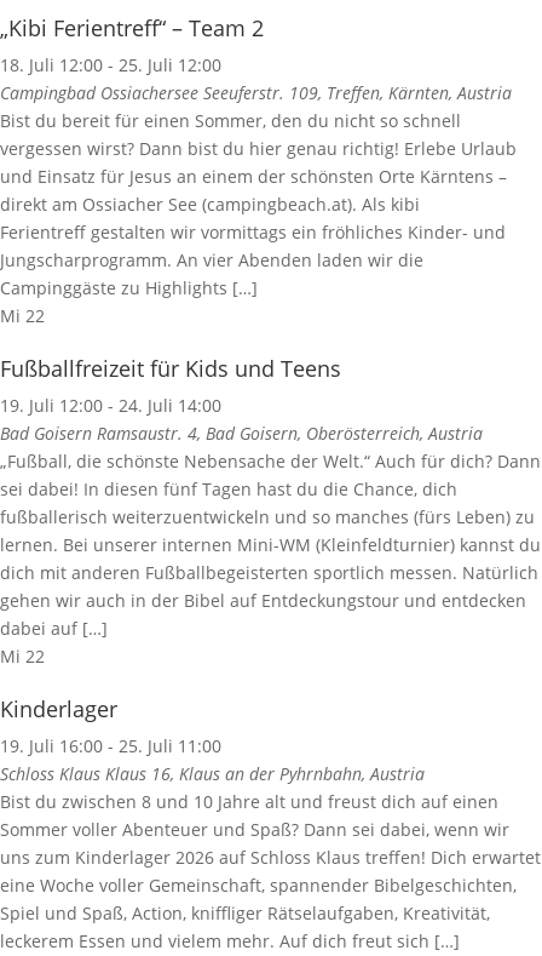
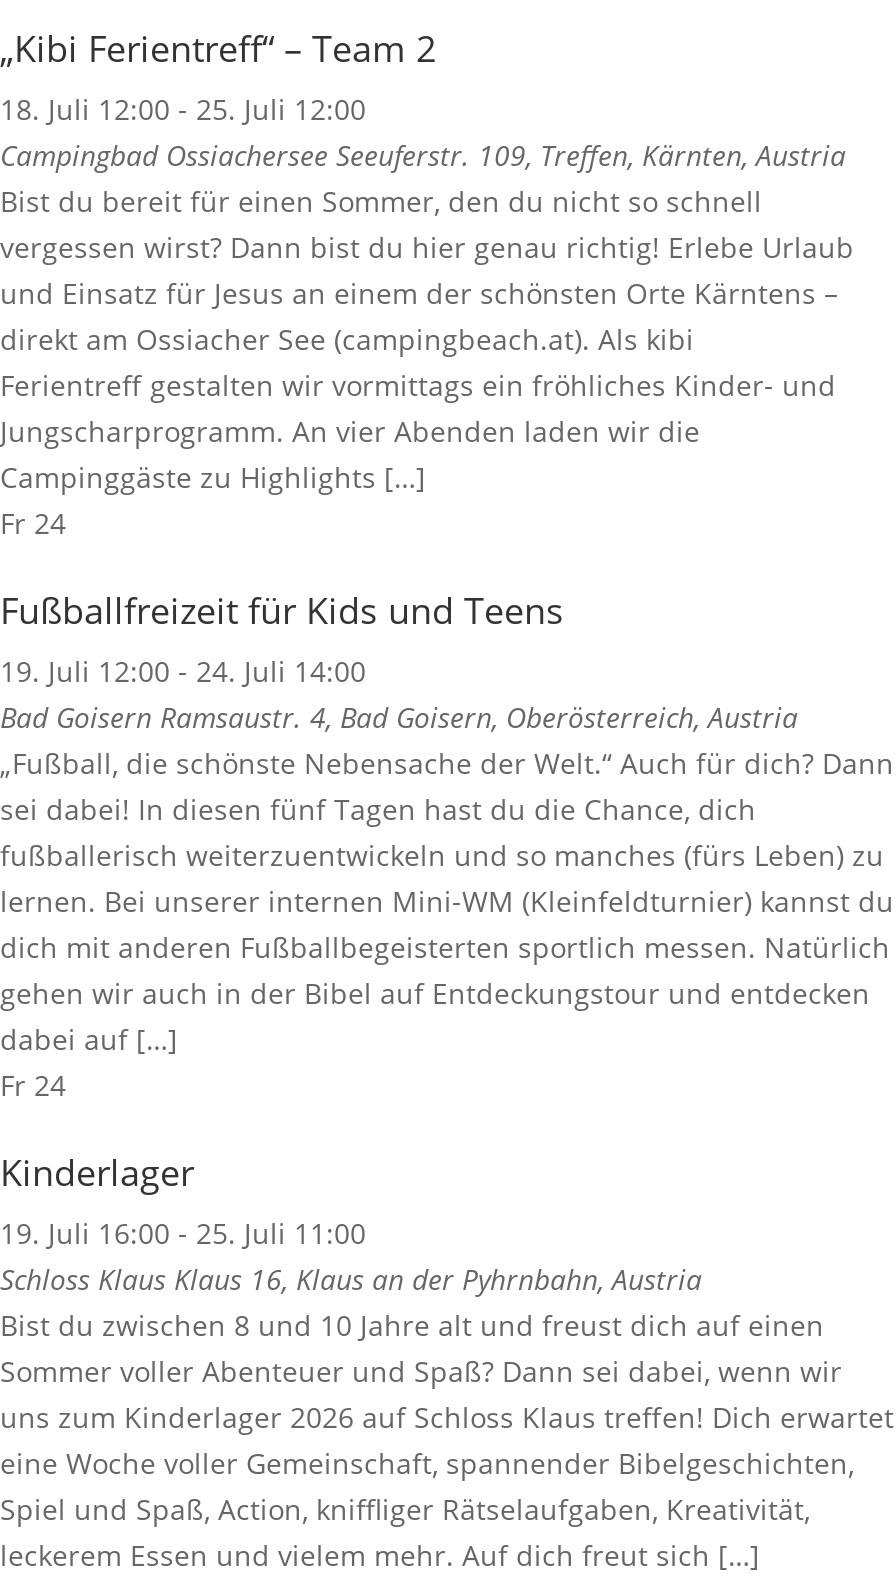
[0,305,45,328] Mi 22 -> [0,505,66,543] Fr 24
[0,645,45,668] Mi 22 -> [0,1067,66,1105] Fr 24

